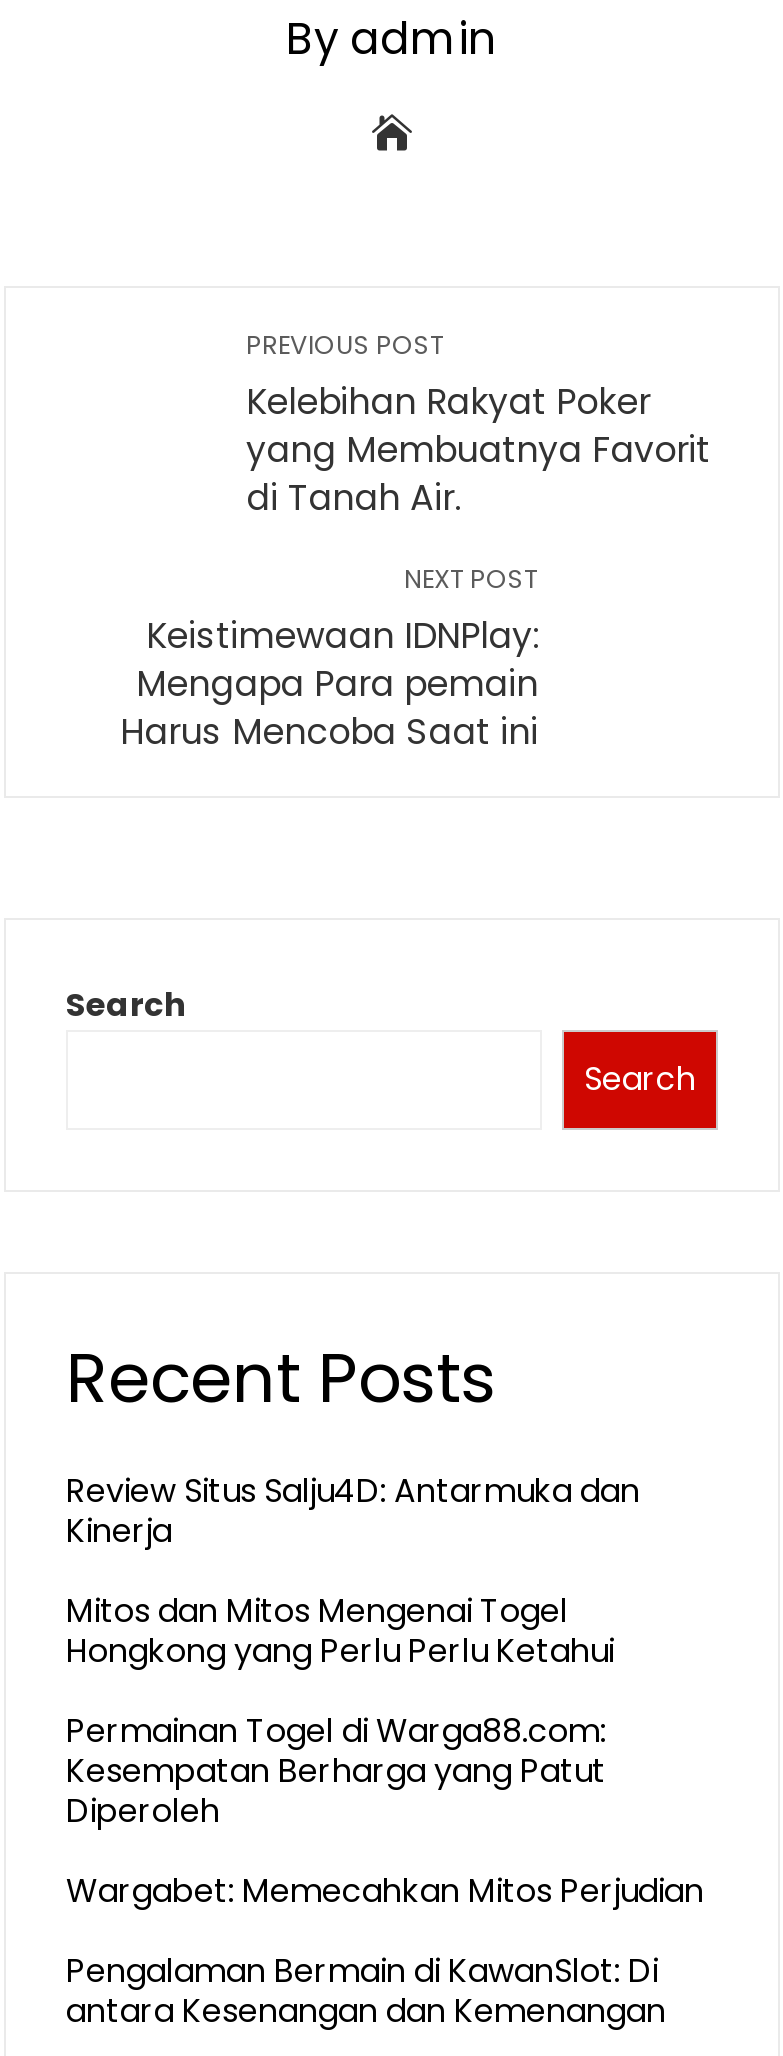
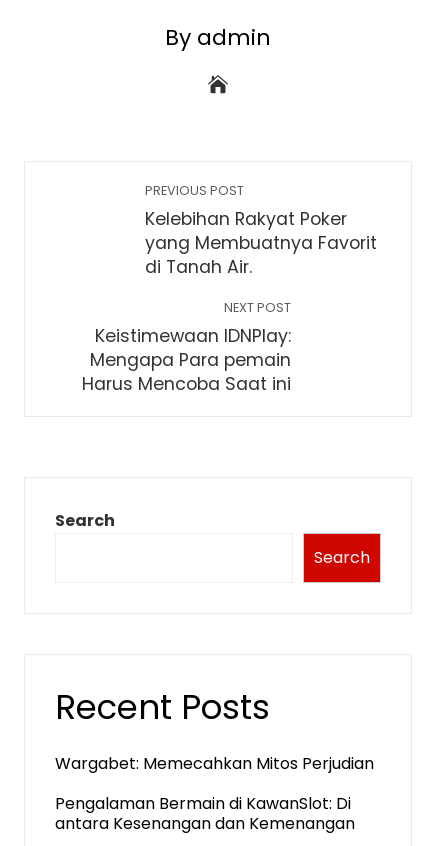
[66,1468,640,1834] Review Situs Salju4D: Antarmuka dan | Kinerja | Mitos dan Mitos Mengenai Togel | Hongkong yang Perlu Perlu Ketahui | Permainan Togel di Warga88.com: | Kesempatan Berharga yang Patut | Diperoleh -> none

